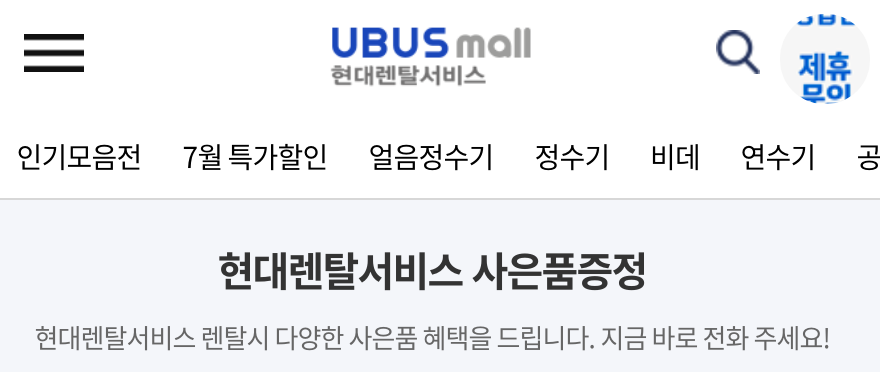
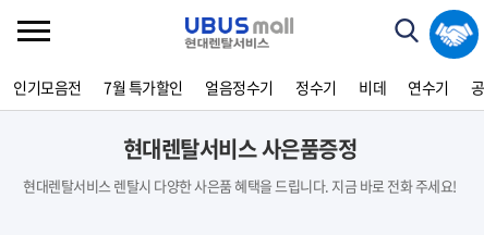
[780,12,870,104] [image] -> [428,10,480,60] [image]

